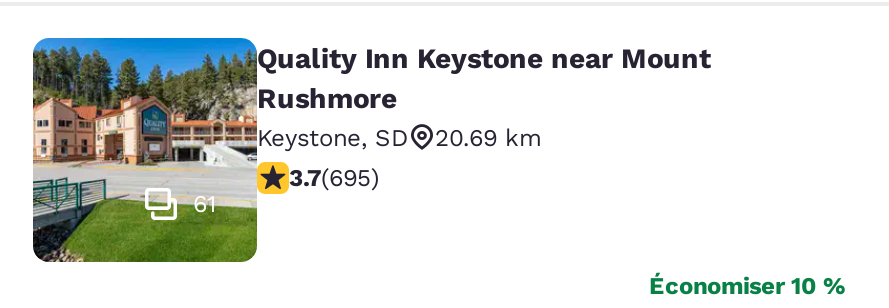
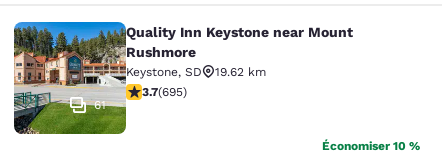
[257,124,541,152] Keystone, SD 20.69 km -> [126,65,266,79] Keystone, SD 19.62 km

